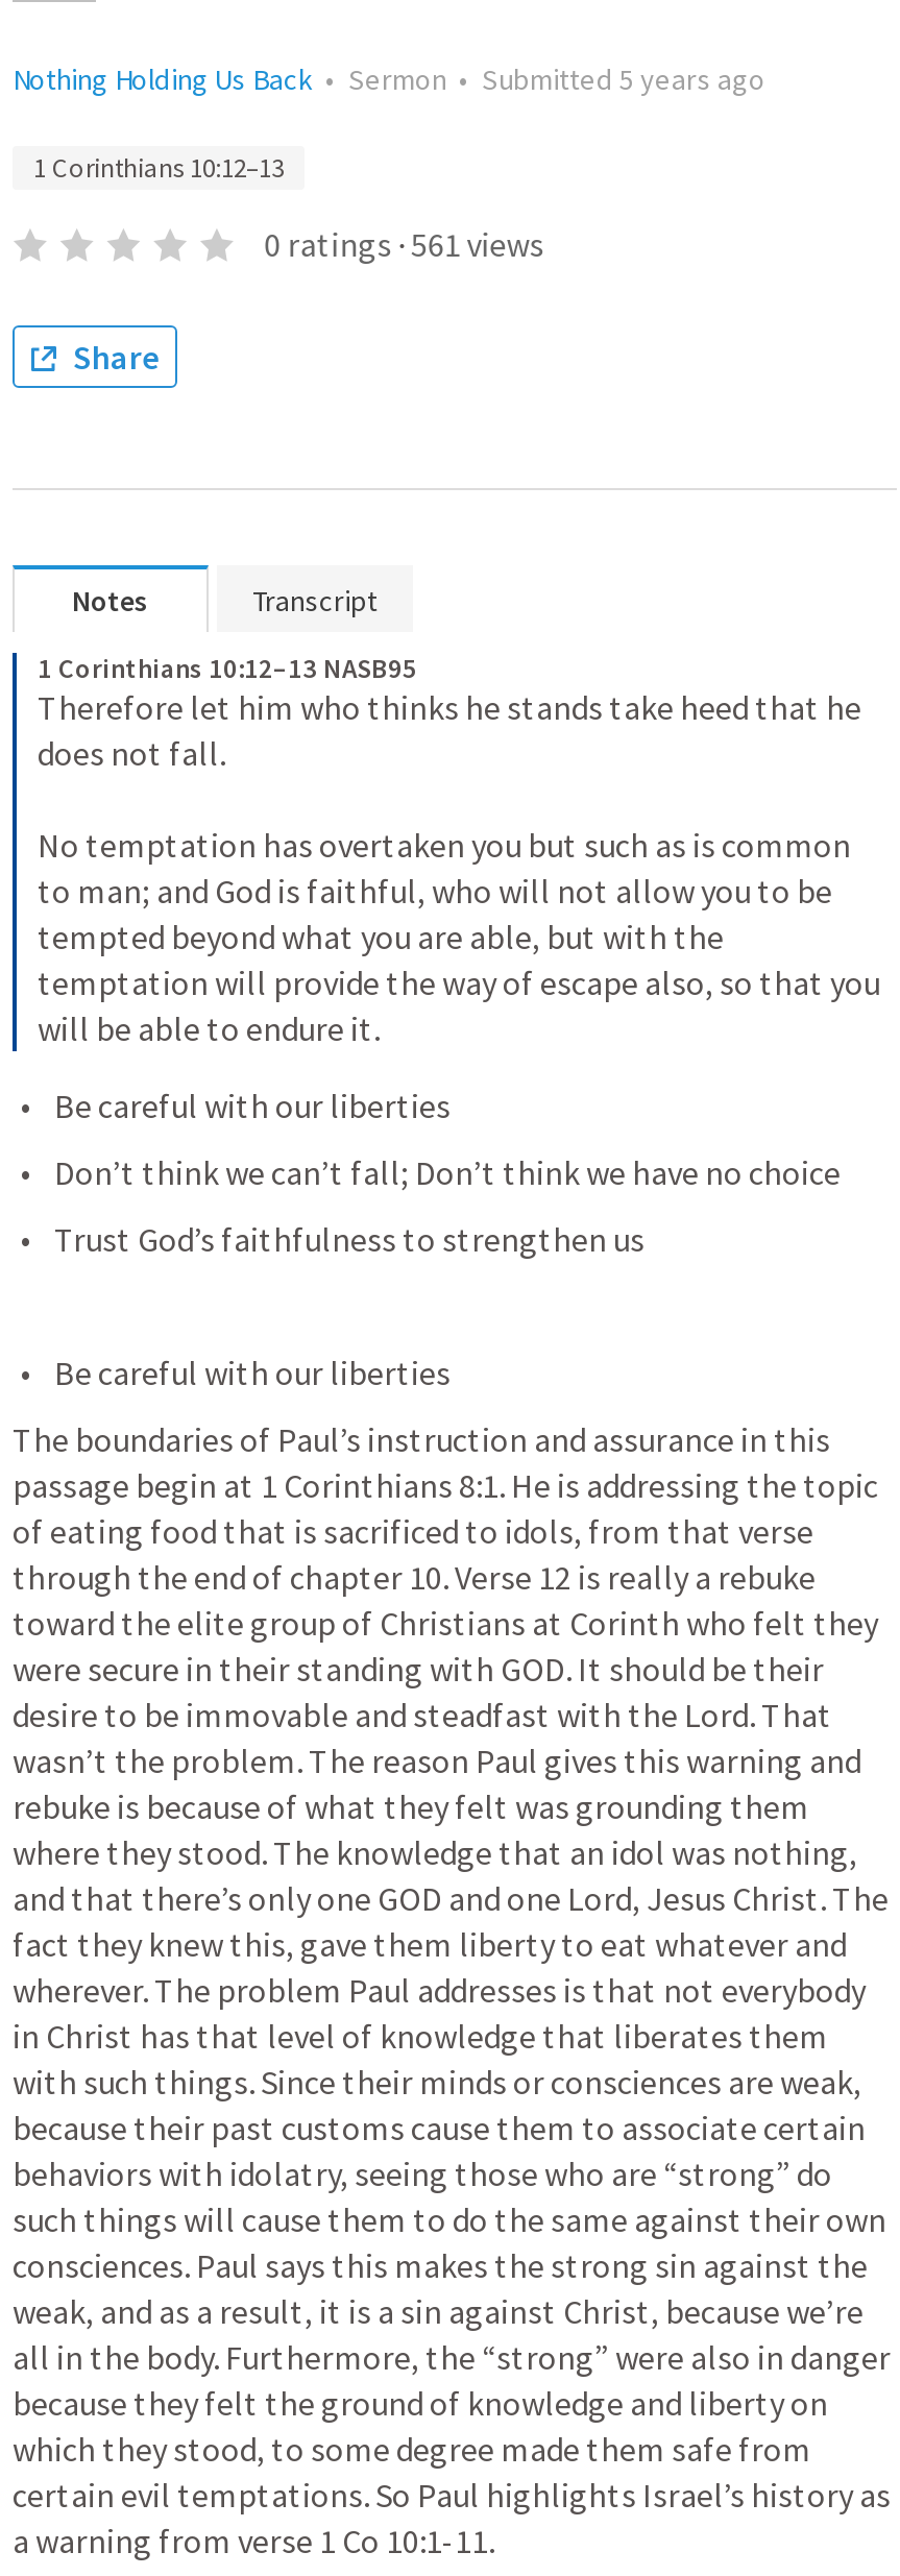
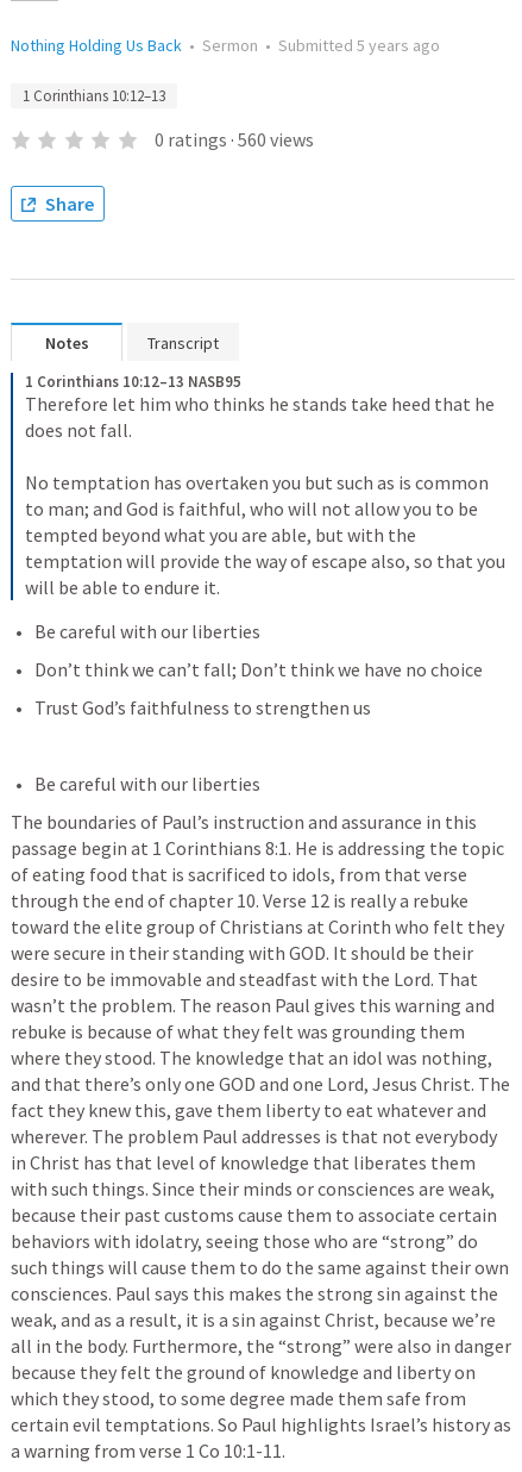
[264,223,544,265] 0 ratings · 561 views -> [154,127,314,151] 0 ratings · 560 views

